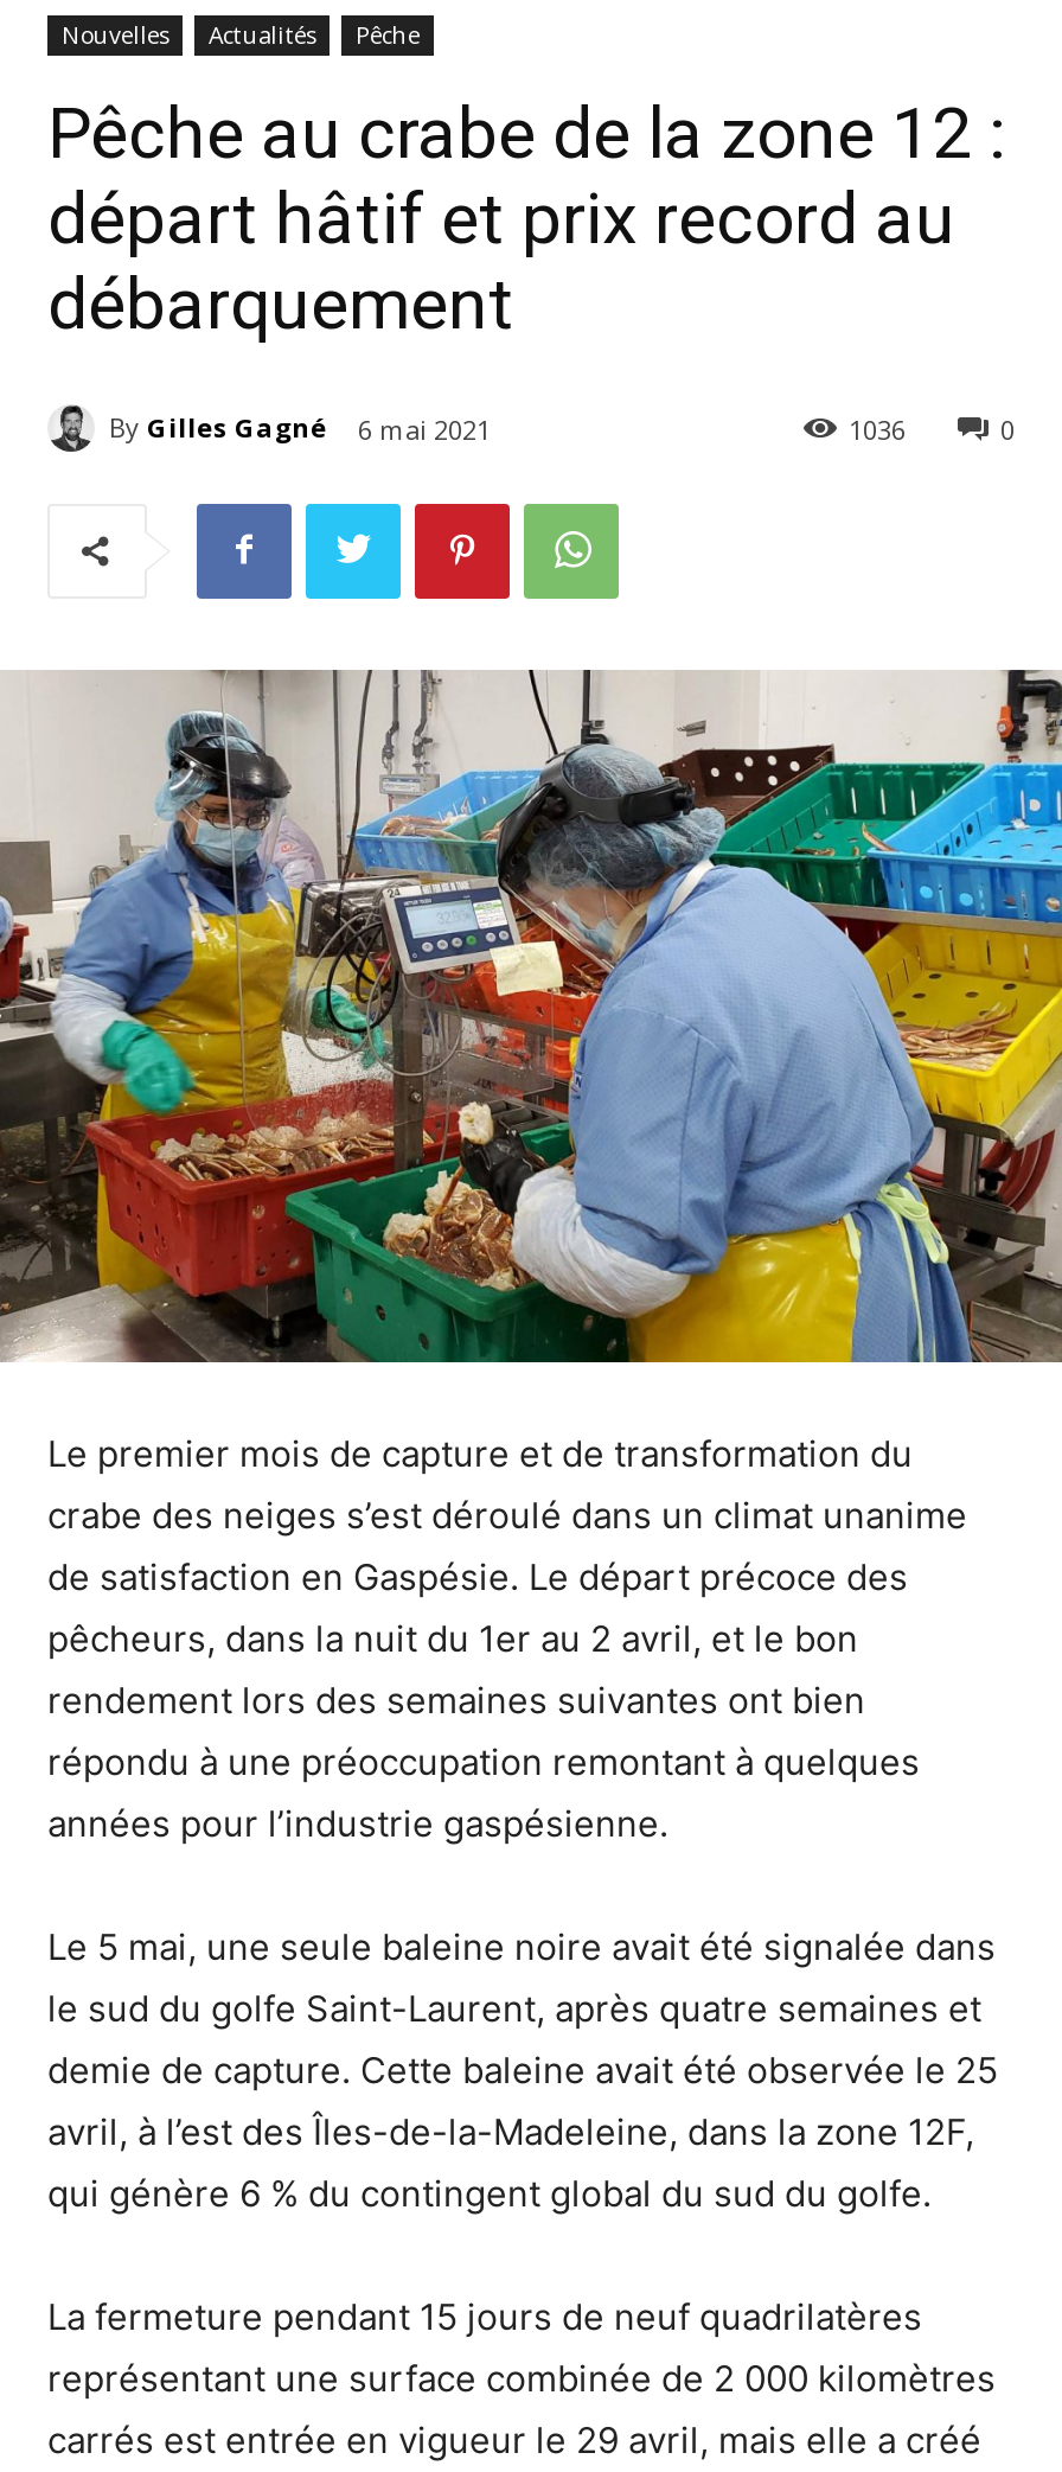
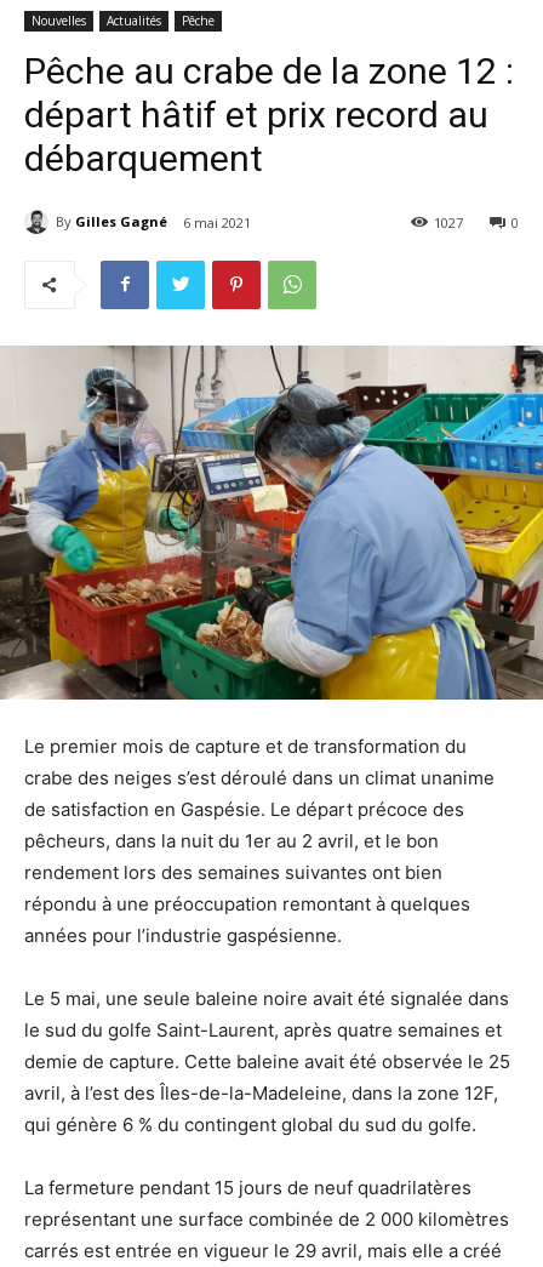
[849,411,906,447] 1036 -> [434,213,463,231] 1027

